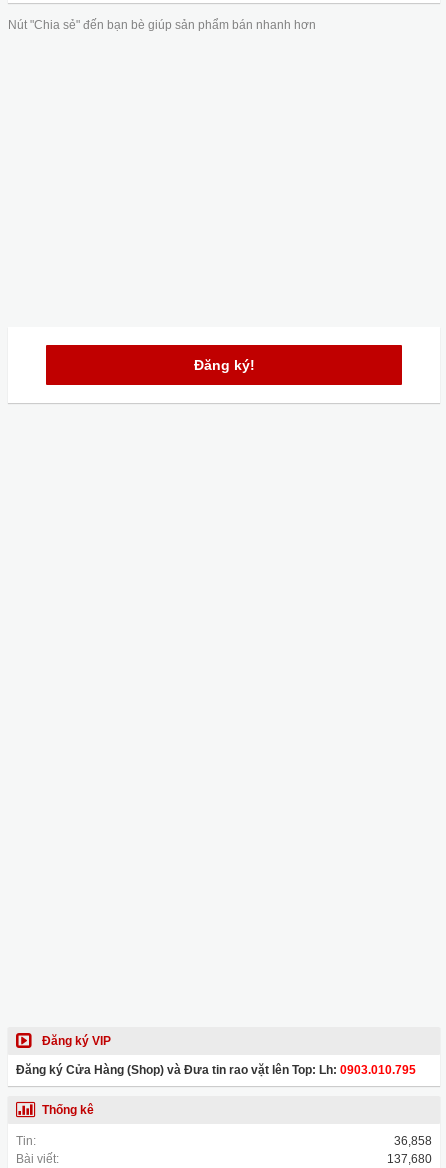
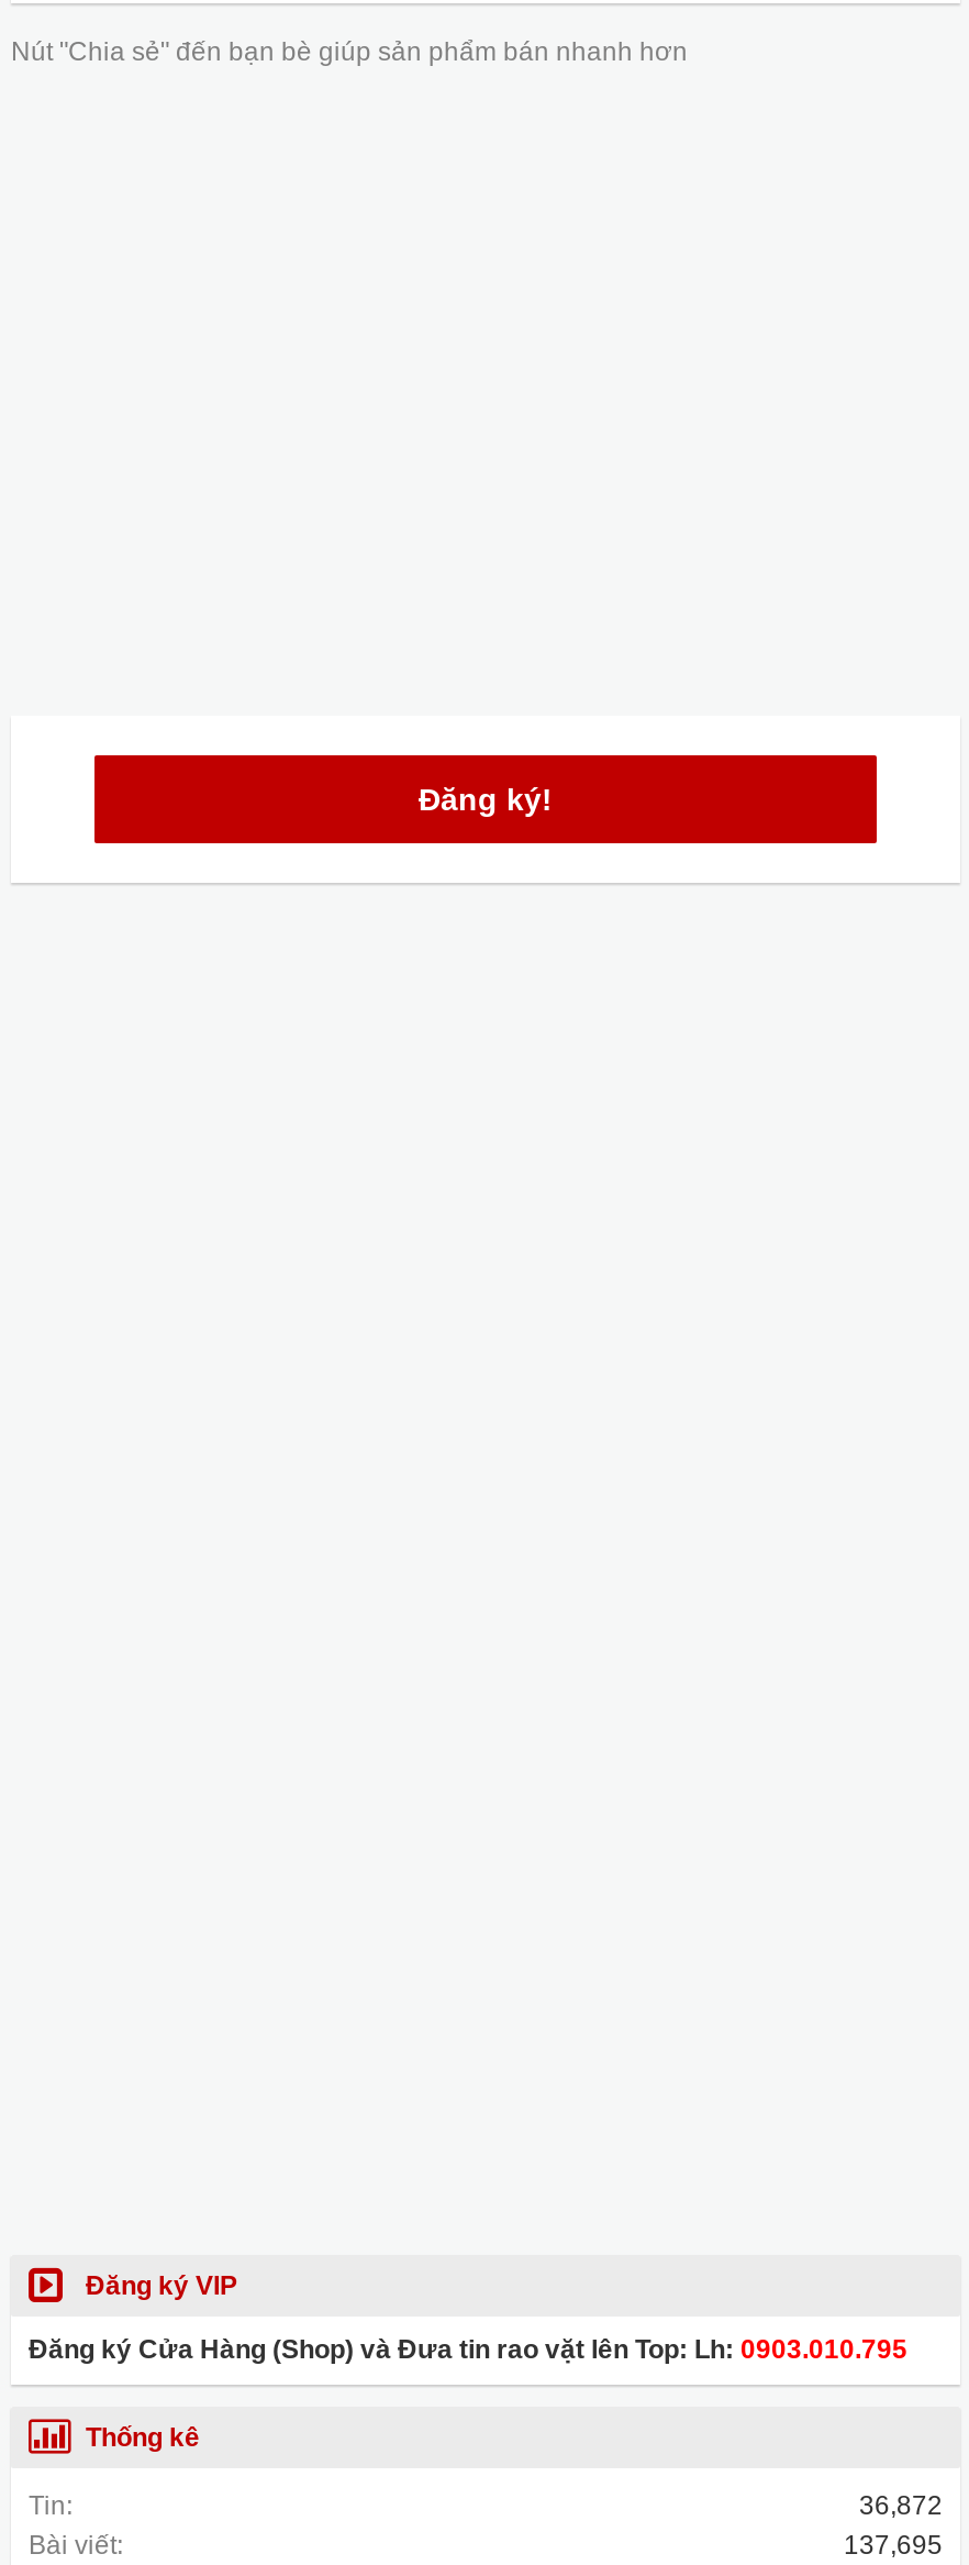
[394,1134,432,1148] 36,858 -> [859,2490,943,2521] 36,872
[387,1152,432,1166] 137,680 -> [844,2530,943,2561] 137,695

